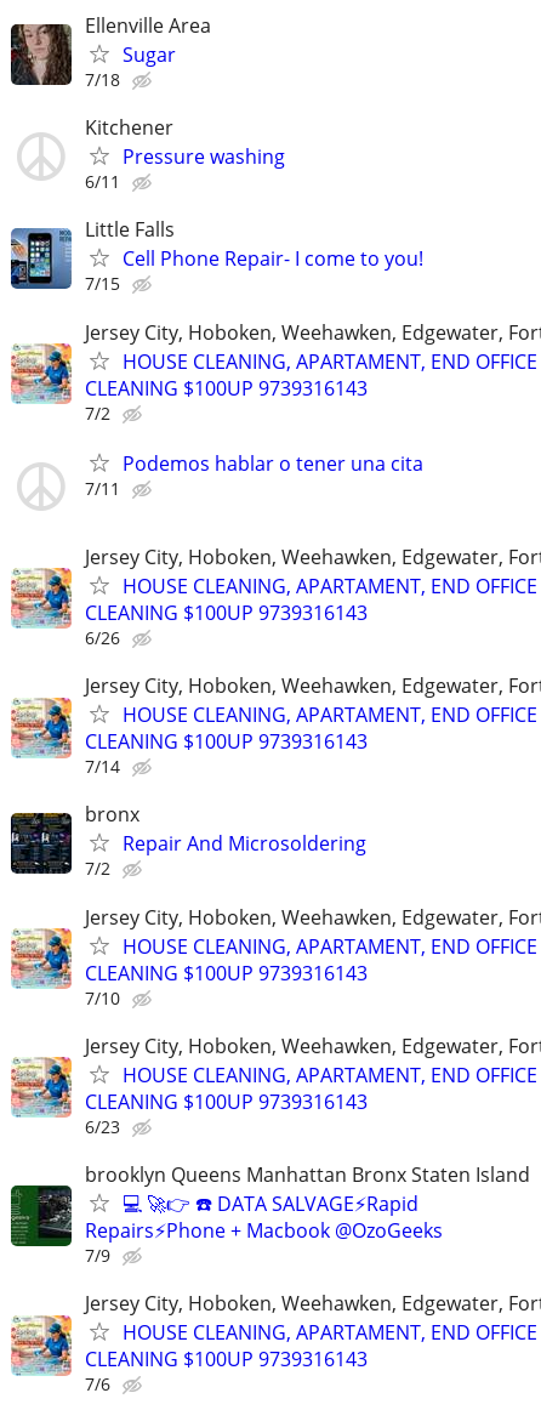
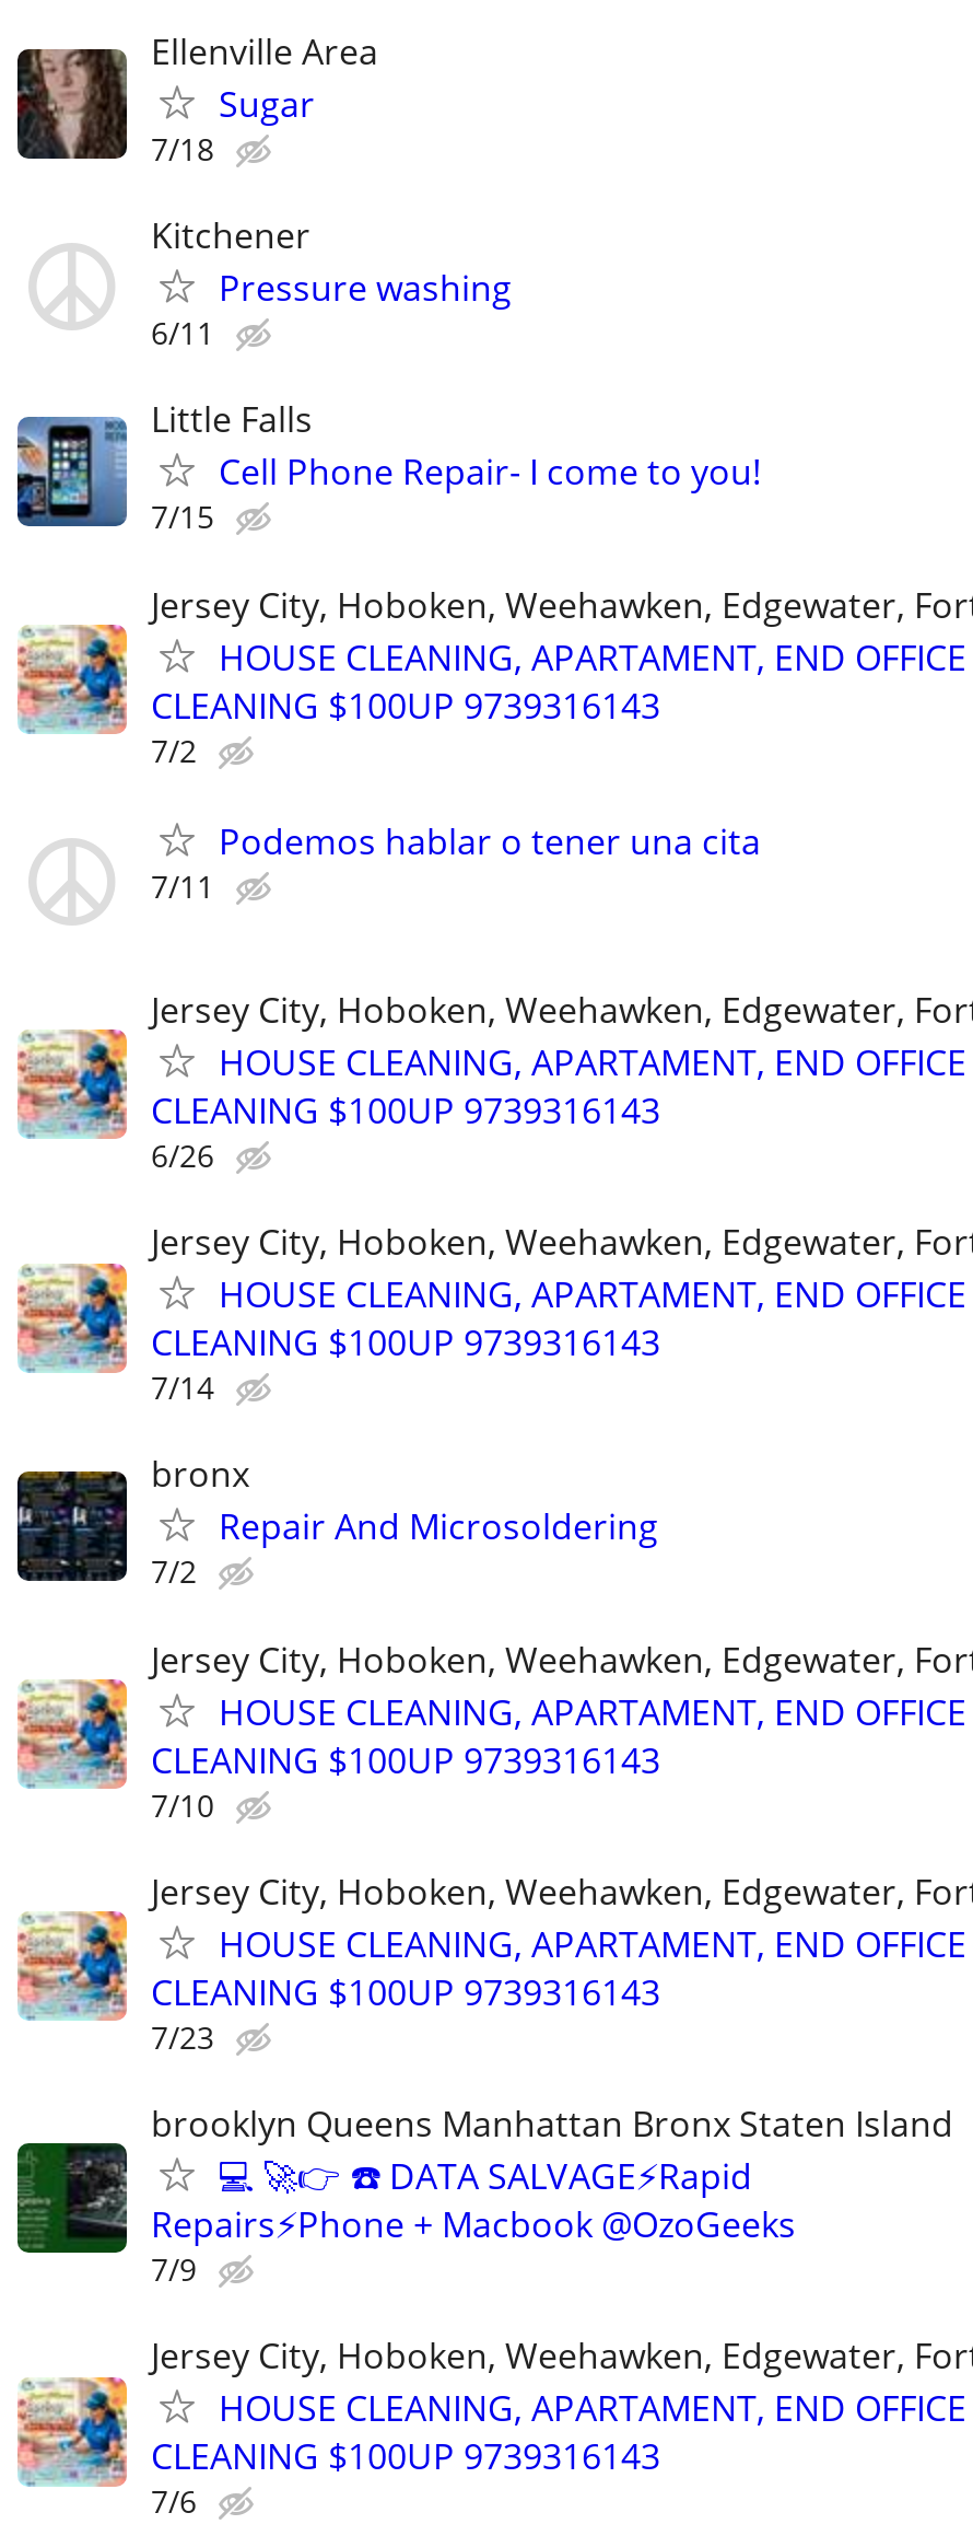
[85,1115,120,1138] 6/23 -> [151,2016,214,2057] 7/23

